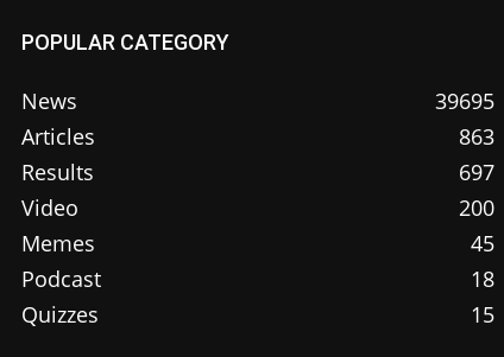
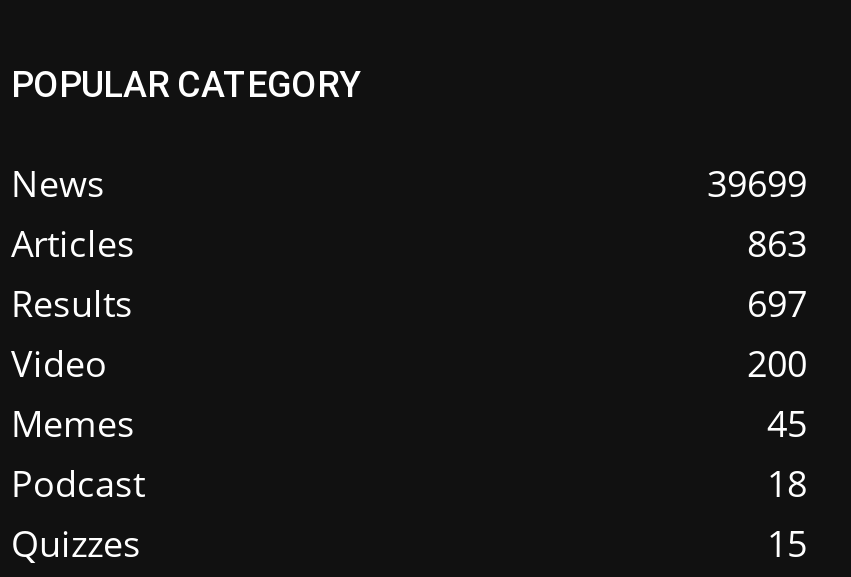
[435,87,494,116] 39695 -> [707,160,807,208] 39699

